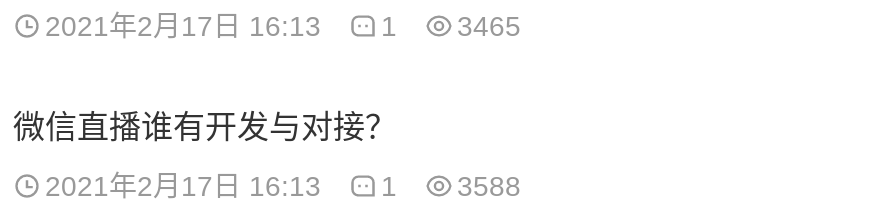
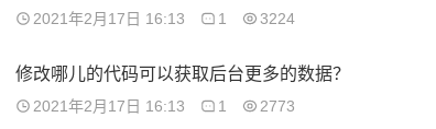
[45,11,521,43] 2021年2月17日 16:13 1 3465 -> [33,10,295,28] 2021年2月17日 16:13 1 3224
[13,111,397,145] 微信直播谁有开发与对接？ -> [15,65,350,83] 修改哪儿的代码可以获取后台更多的数据？
[45,171,521,203] 2021年2月17日 16:13 1 3588 -> [33,98,295,115] 2021年2月17日 16:13 1 2773

